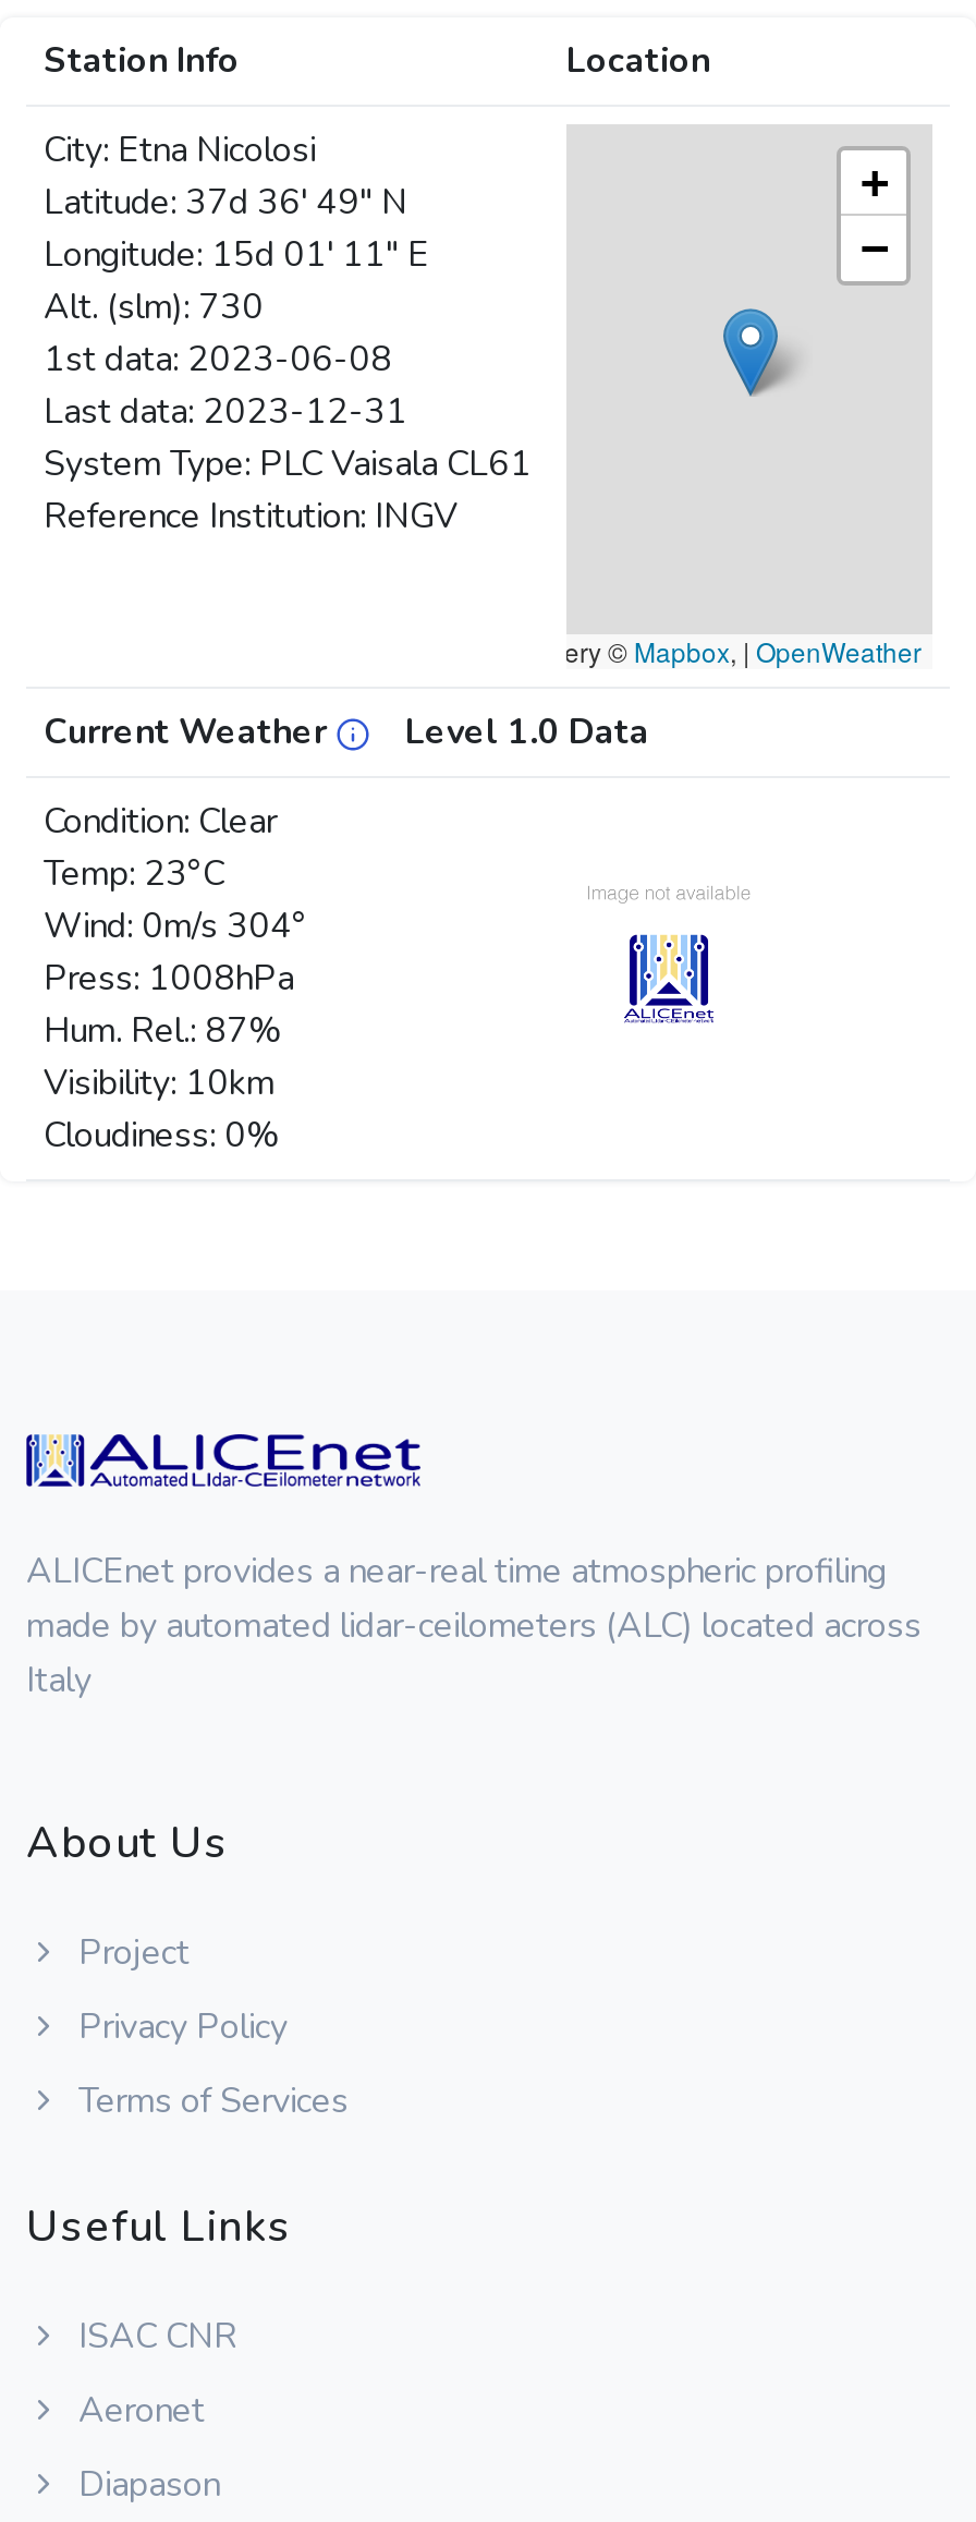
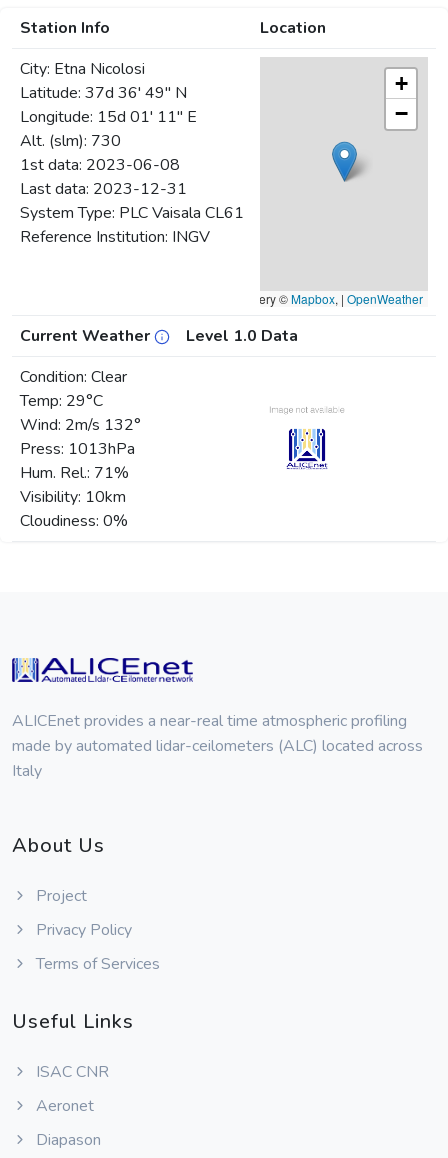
[44,850,224,898] Temp: 23°C -> [20,390,103,412] Temp: 29°C
[44,902,307,950] Wind: 0m/s 304° -> [20,414,141,436] Wind: 2m/s 132°
[44,955,294,1003] Press: 1008hPa -> [20,438,135,460] Press: 1013hPa
[44,1007,281,1055] Hum. Rel.: 87% -> [20,462,129,484] Hum. Rel.: 71%

